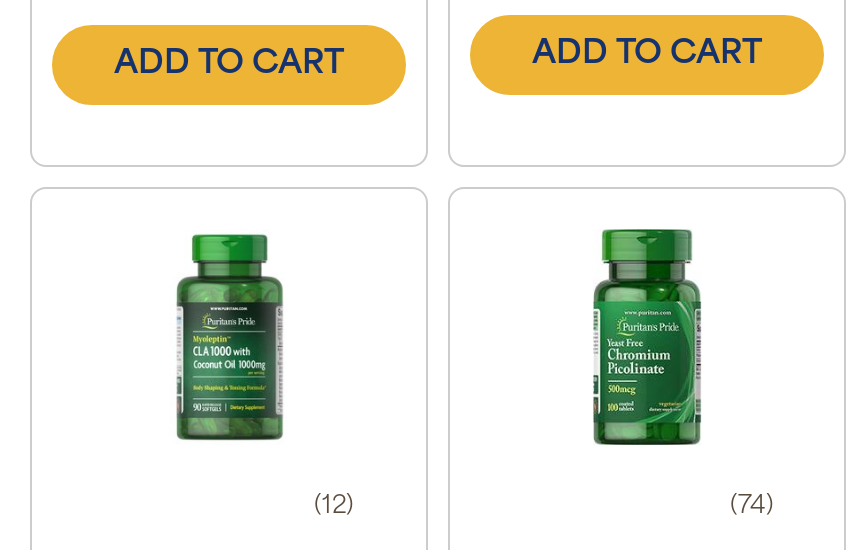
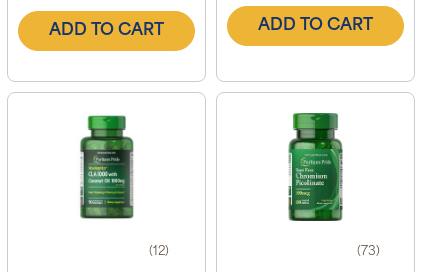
[730,495,774,519] (74) -> [356,246,379,258] (73)

